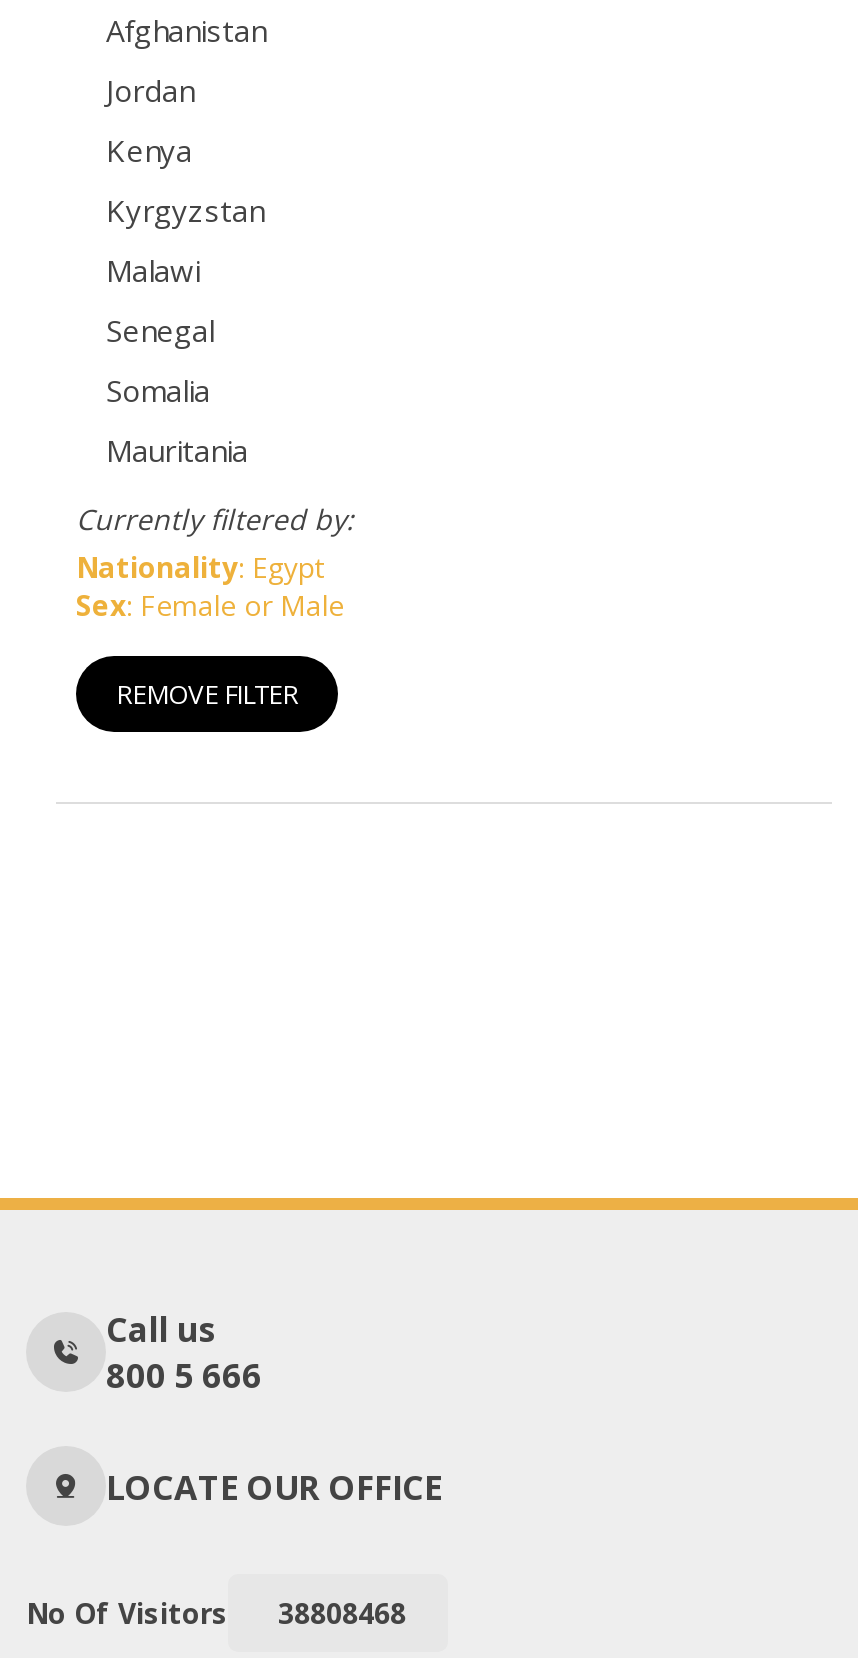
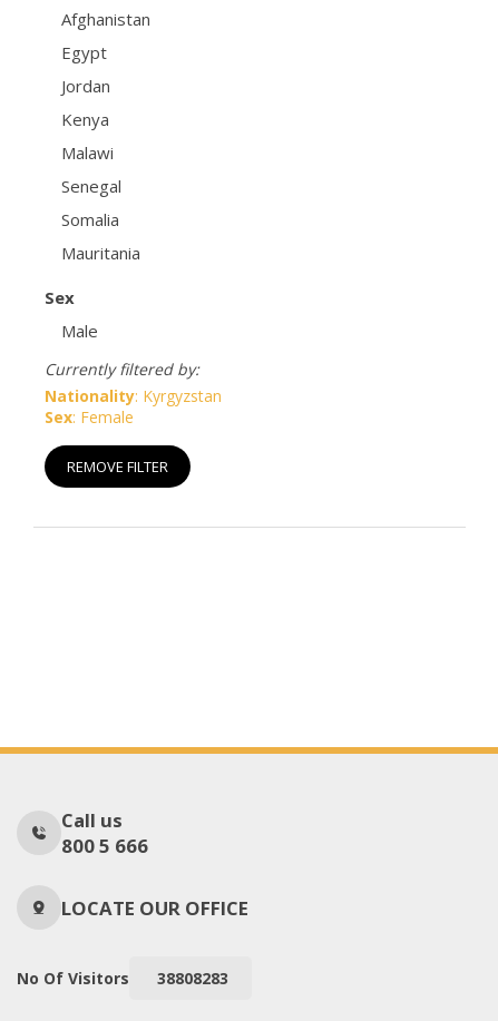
none -> [61,41,107,64] Egypt
[106,190,264,230] Kyrgyzstan -> none
none -> [45,286,98,342] Sex | Male
[76,548,344,624] Nationality: Egypt | Sex: Female or Male -> [45,385,222,428] Nationality: Kyrgyzstan | Sex: Female
[26,1594,406,1632] No Of Visitors 38808468 -> [17,968,228,989] No Of Visitors 38808283

